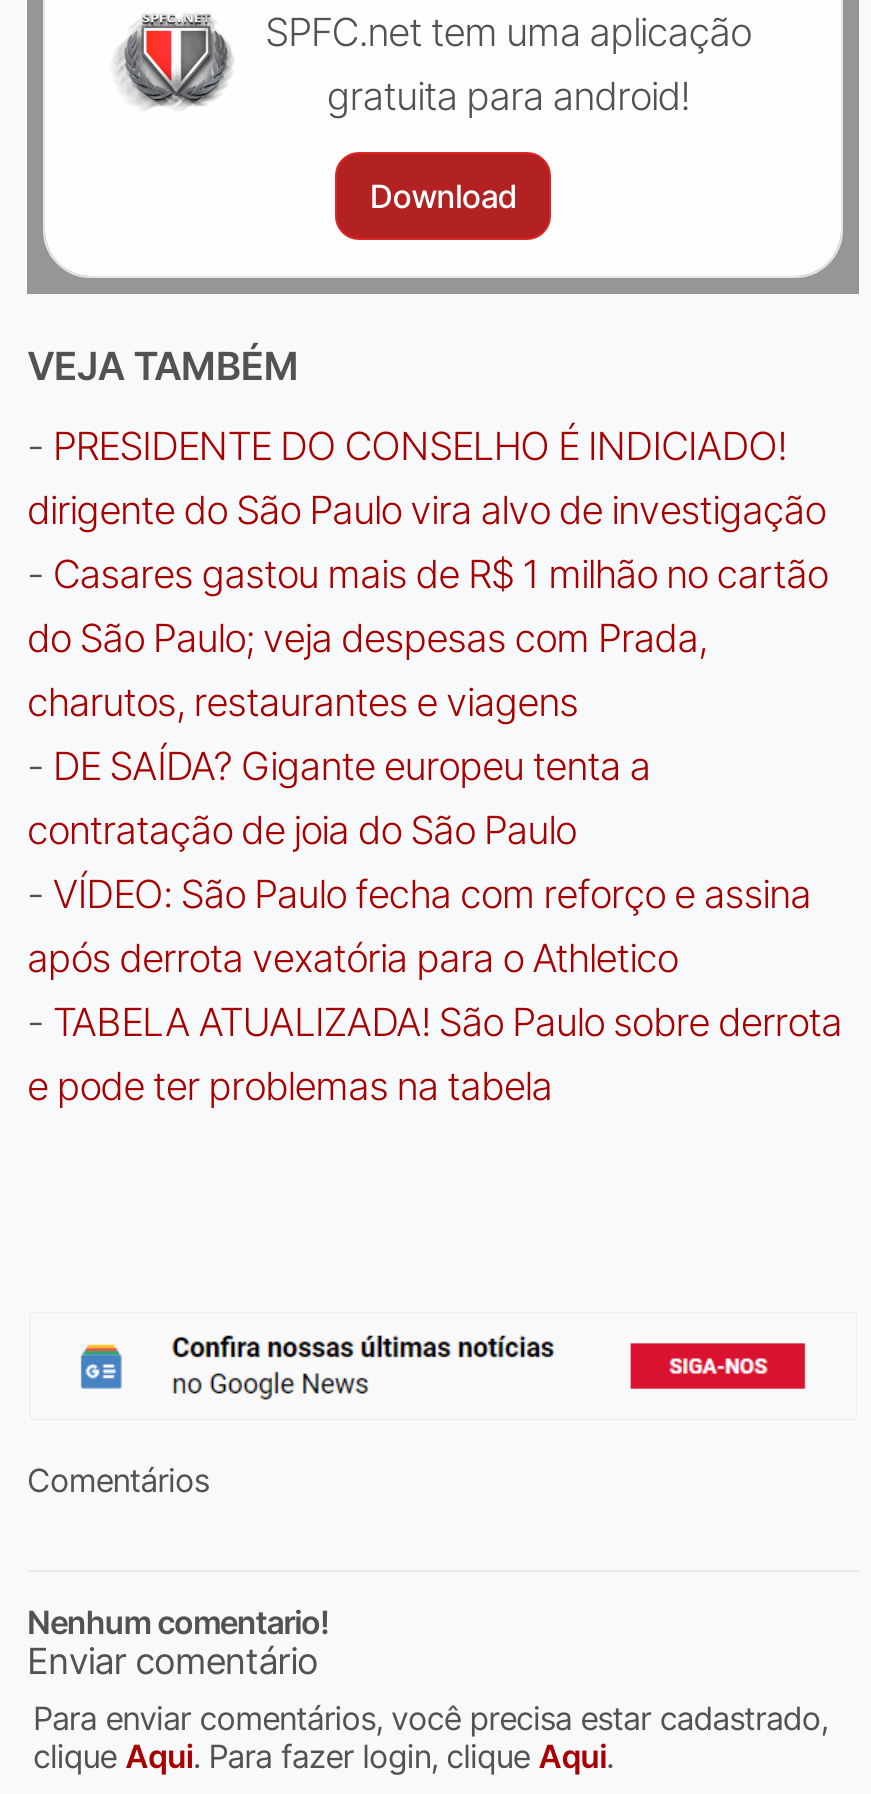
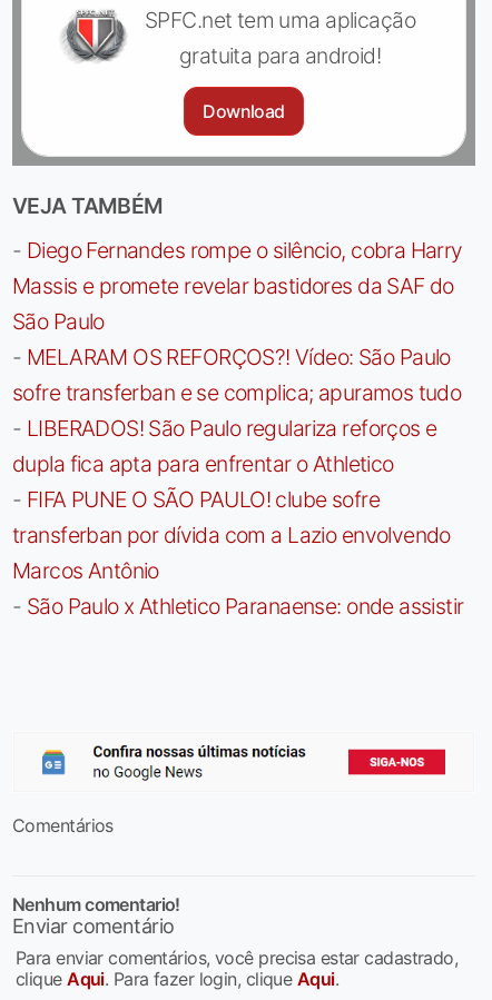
[27,423,842,1111] - PRESIDENTE DO CONSELHO É INDICIADO! | dirigente do São Paulo vira alvo de investigação | - Casares gastou mais de R$ 1 milhão no cartão | do São Paulo; veja despesas com Prada, | charutos, restaurantes e viagens | - DE SAÍDA? Gigante europeu tenta a | contratação de joia do São Paulo | - VÍDEO: São Paulo fecha com reforço e assina | após derrota vexatória para o Athletico | - TABELA ATUALIZADA! São Paulo sobre derrota | e pode ter problemas na tabela -> [12,237,464,620] - Diego Fernandes rompe o silêncio, cobra Harry | Massis e promete revelar bastidores da SAF do | São Paulo | - MELARAM OS REFORÇOS?! Vídeo: São Paulo | sofre transferban e se complica; apuramos tudo | - LIBERADOS! São Paulo regulariza reforços e | dupla fica apta para enfrentar o Athletico | - FIFA PUNE O SÃO PAULO! clube sofre | transferban por dívida com a Lazio envolvendo | Marcos Antônio | - São Paulo x Athletico Paranaense: onde assistir

